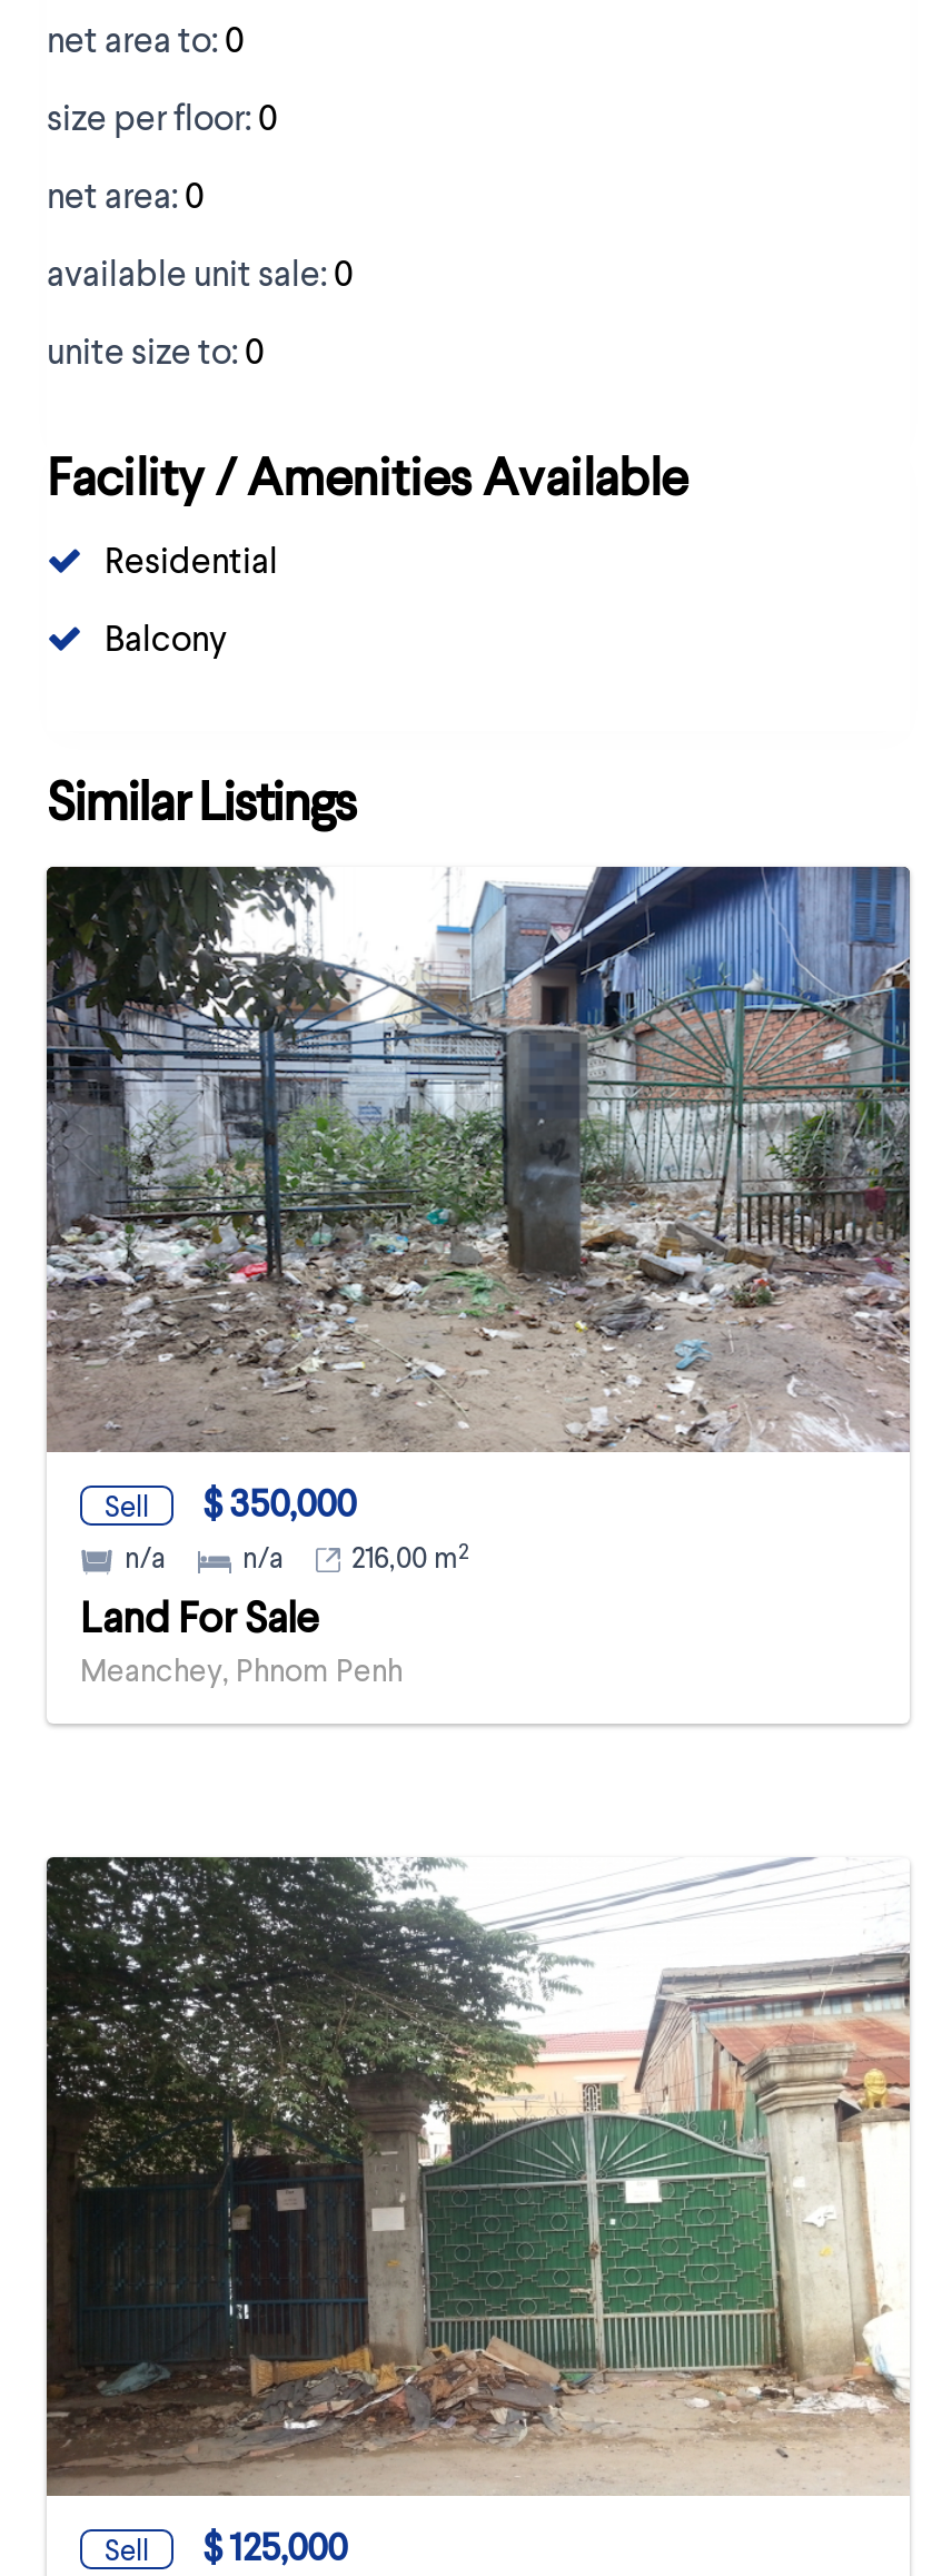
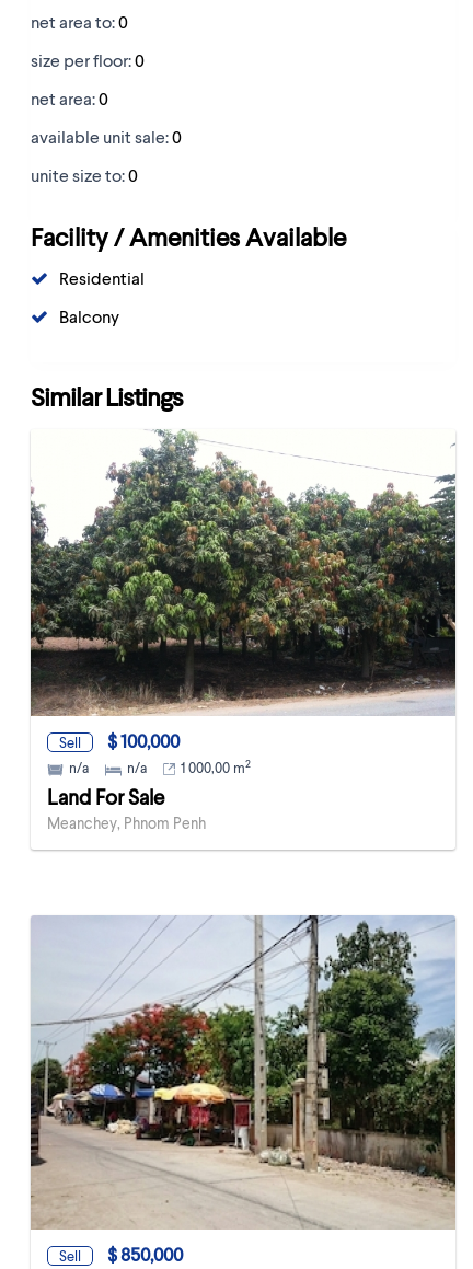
[44,865,912,1527] [image] | Sell $ 350,000 -> [30,429,455,753] [image] | Sell $ 100,000
[242,1536,469,1576] n/a 216,00 m2 -> [127,757,251,777] n/a 1 000,00 m2
[44,1855,912,2569] [image] | Sell $ 125,000 -> [31,914,457,1265] [image] | Sell $ 850,000

